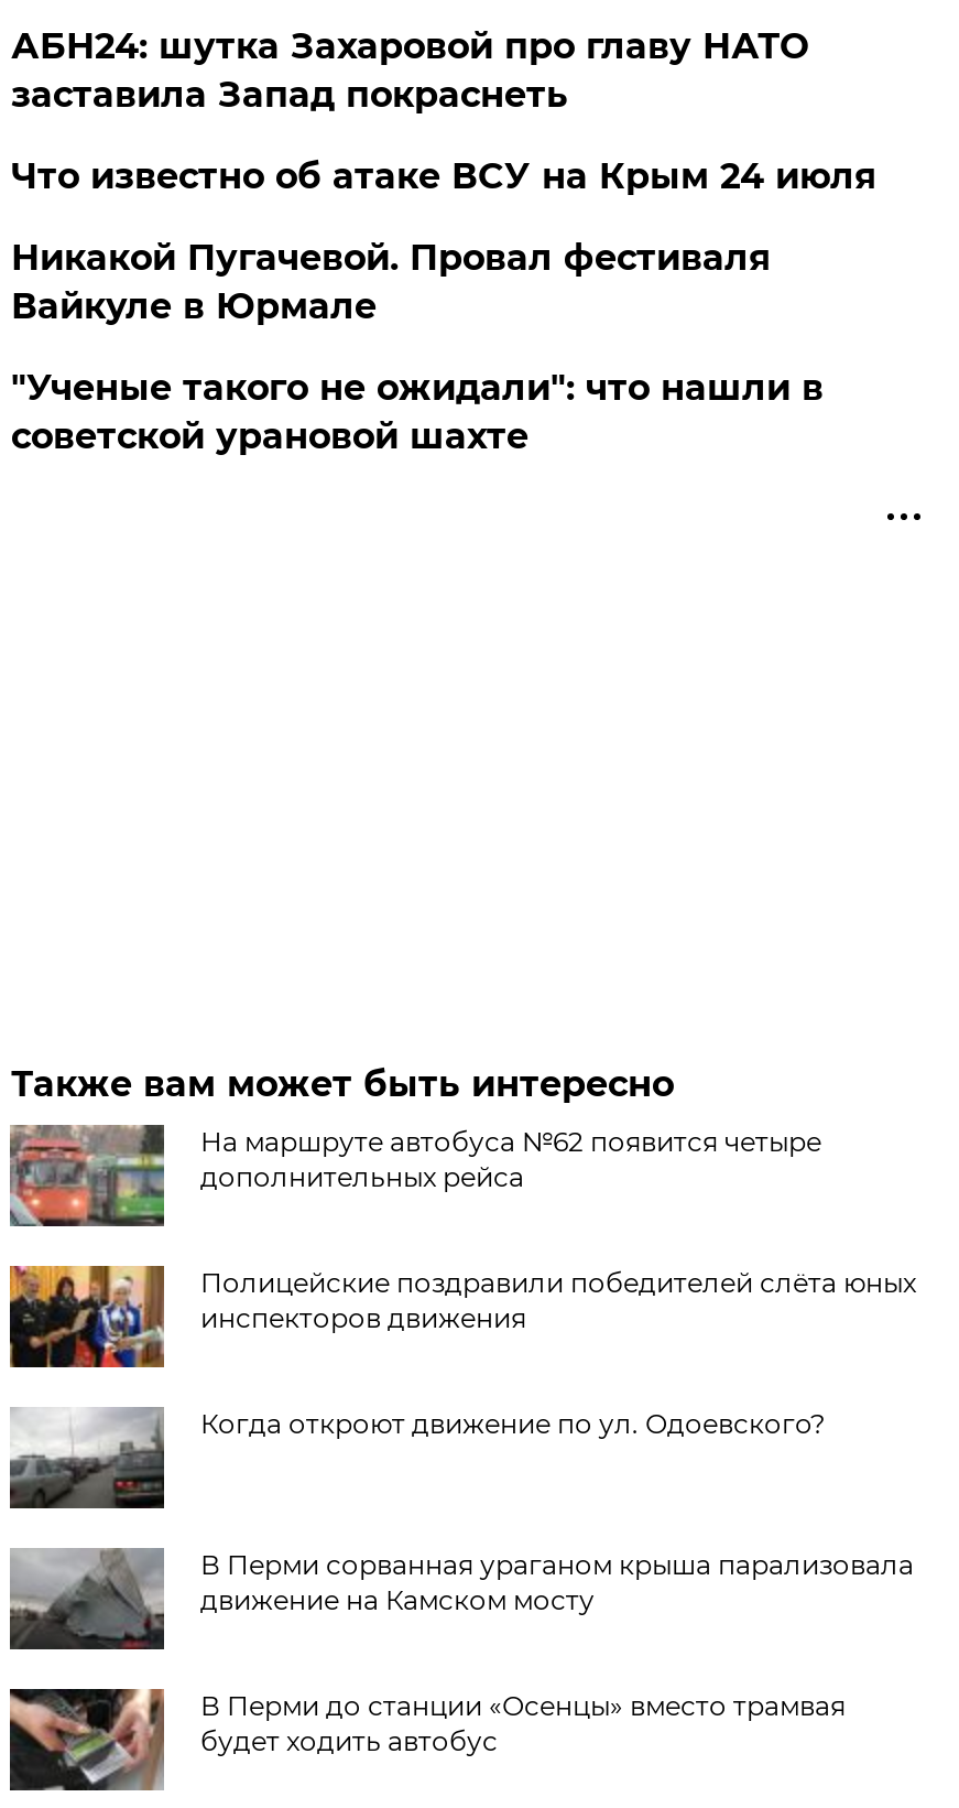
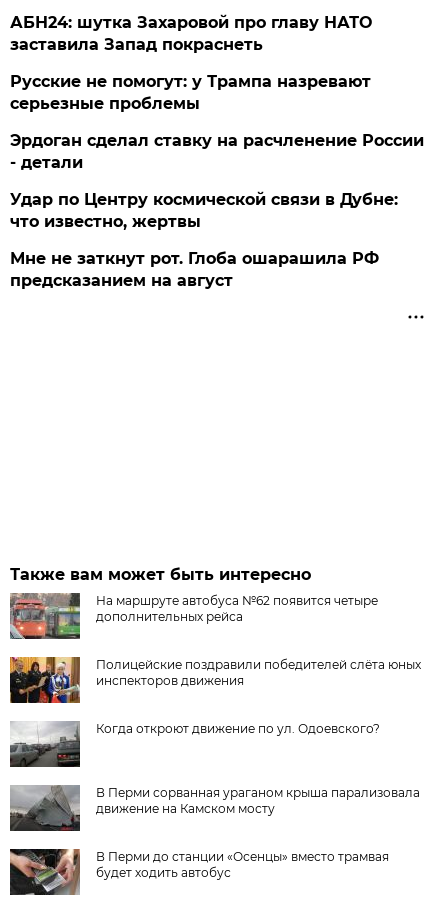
[11,155,876,457] Что известно об атаке ВСУ на Крым 24 июля | Никакой Пугачевой. Провал фестиваля | Вайкуле в Юрмале | "Ученые такого не ожидали": что нашли в | советской урановой шахте -> [10,72,424,290] Русские не помогут: у Трампа назревают | серьезные проблемы | Эрдоган сделал ставку на расчленение России | - детали | Удар по Центру космической связи в Дубне: | что известно, жертвы | Мне не заткнут рот. Глоба ошарашила РФ | предсказанием на август

